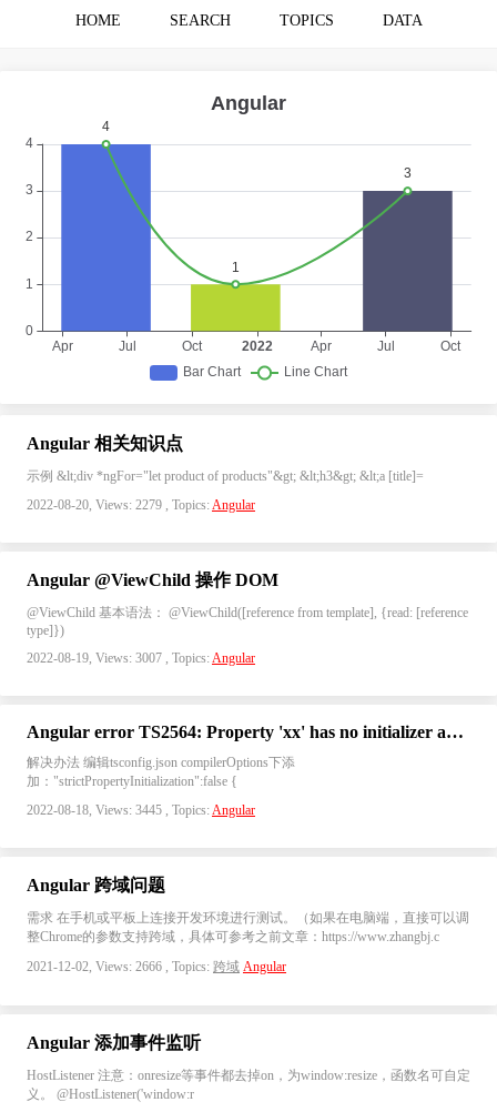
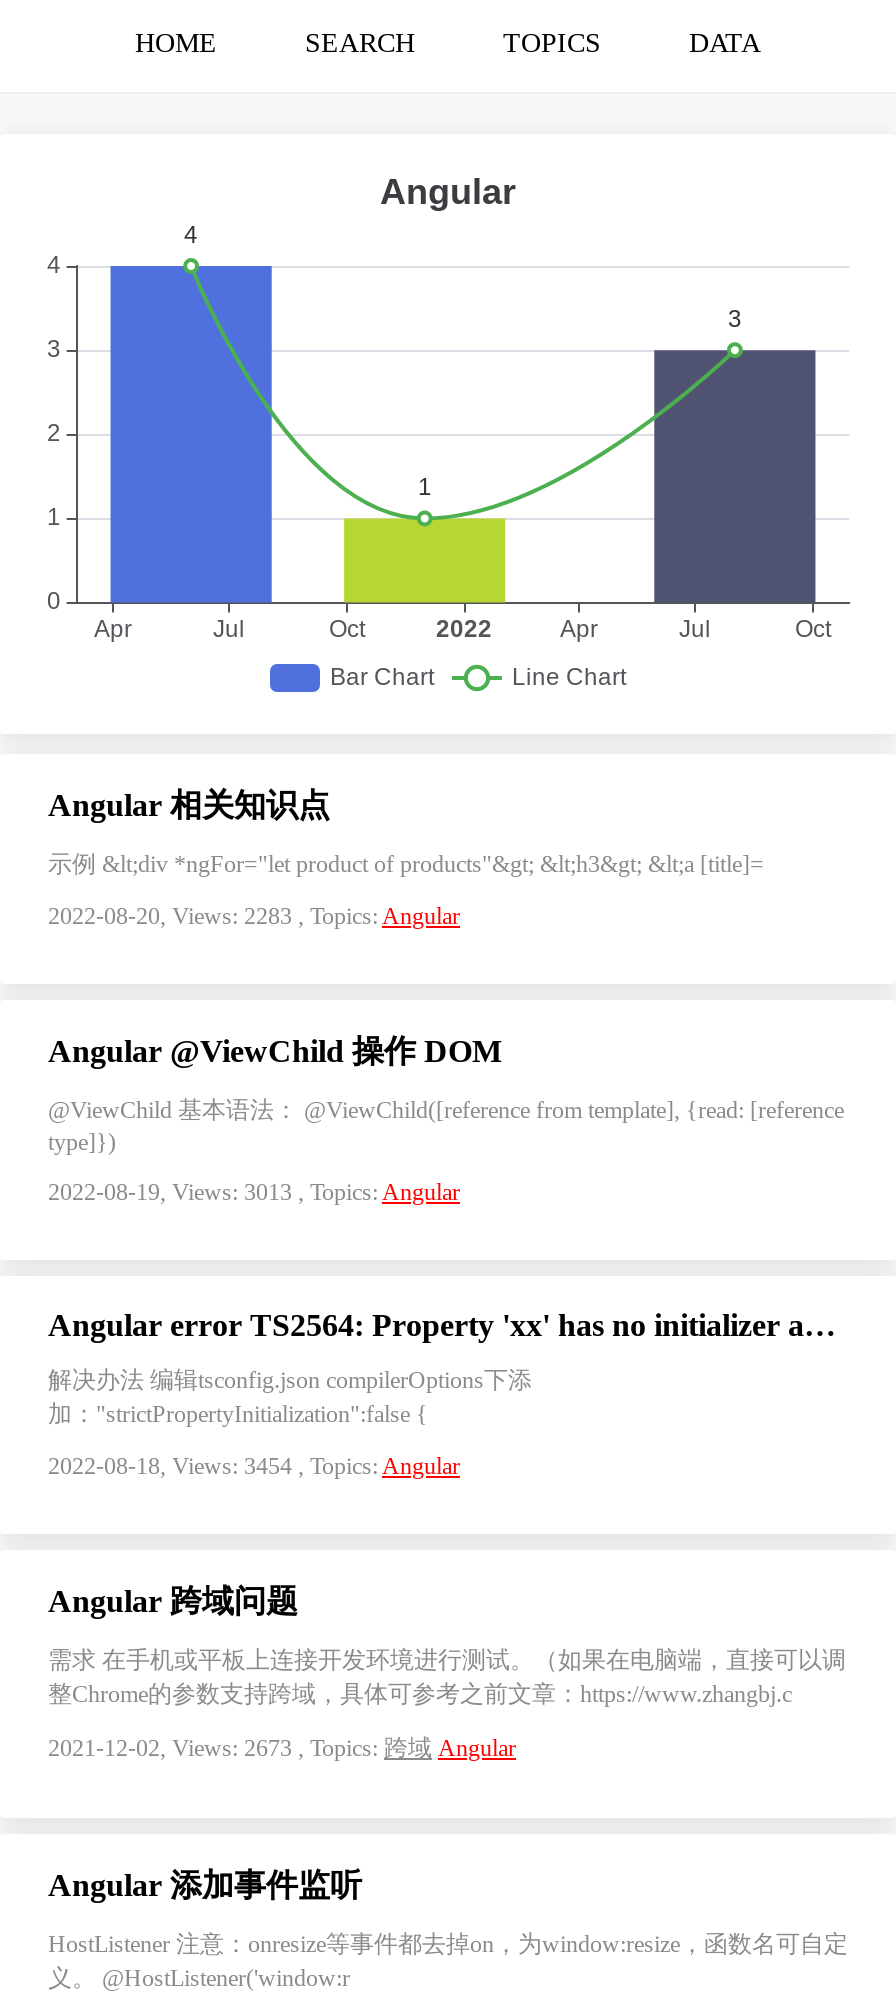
[27,497,255,513] 2022-08-20, Views: 2279 , Topics: Angular -> [48,902,460,930] 2022-08-20, Views: 2283 , Topics: Angular
[27,650,255,666] 2022-08-19, Views: 3007 , Topics: Angular -> [48,1178,460,1206] 2022-08-19, Views: 3013 , Topics: Angular
[27,802,255,818] 2022-08-18, Views: 3445 , Topics: Angular -> [48,1452,460,1480] 2022-08-18, Views: 3454 , Topics: Angular
[27,959,286,974] 2021-12-02, Views: 2666 , Topics:跨域 Angular -> [48,1734,516,1762] 2021-12-02, Views: 2673 , Topics:跨域 Angular

